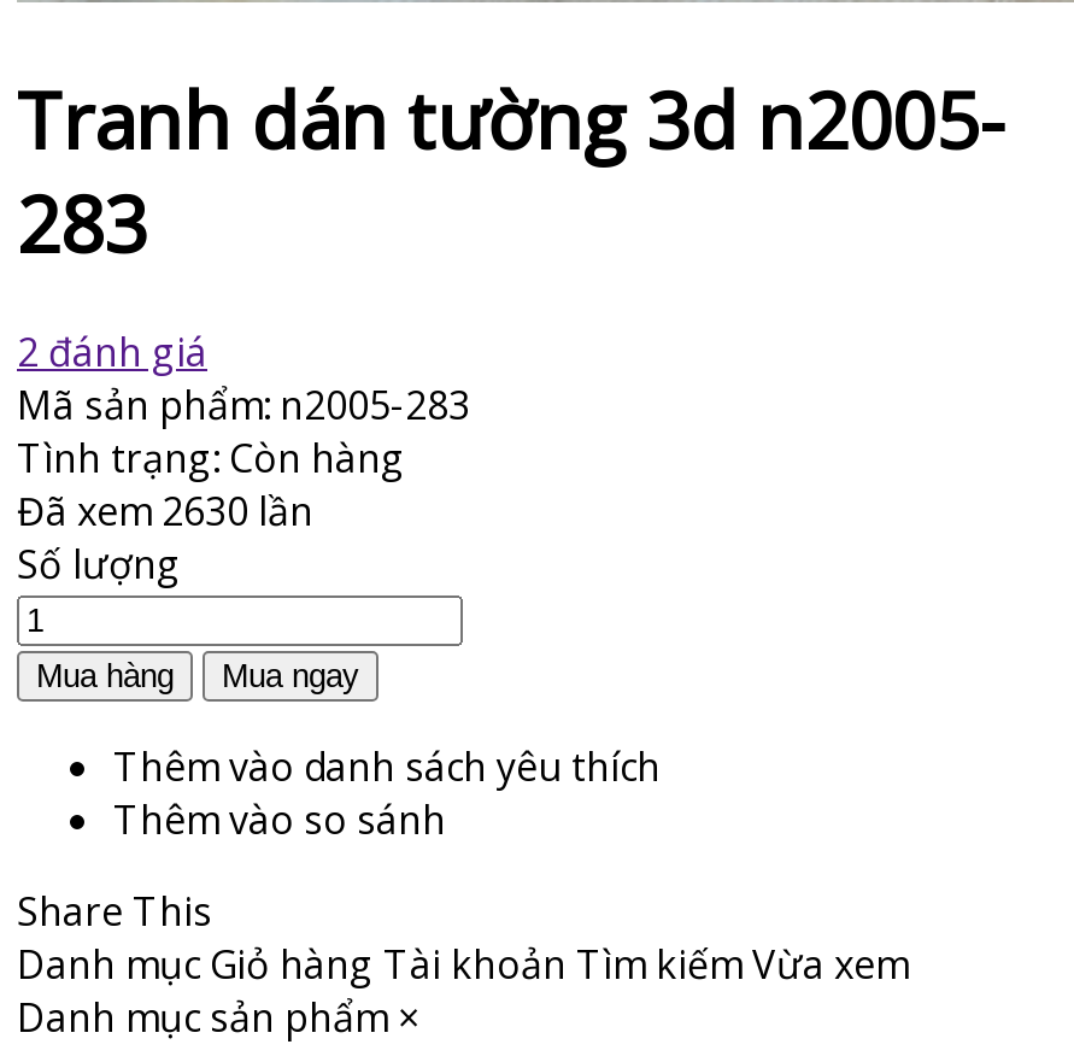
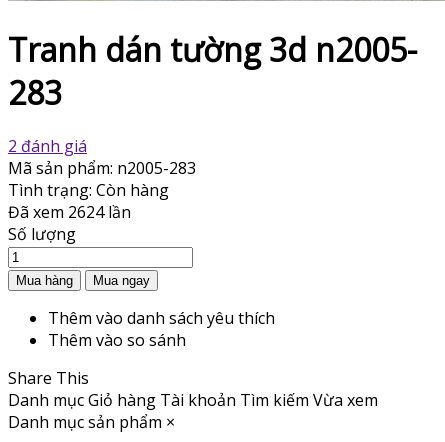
[17,485,313,538] Đã xem 2630 lần -> [8,201,131,223] Đã xem 2624 lần

